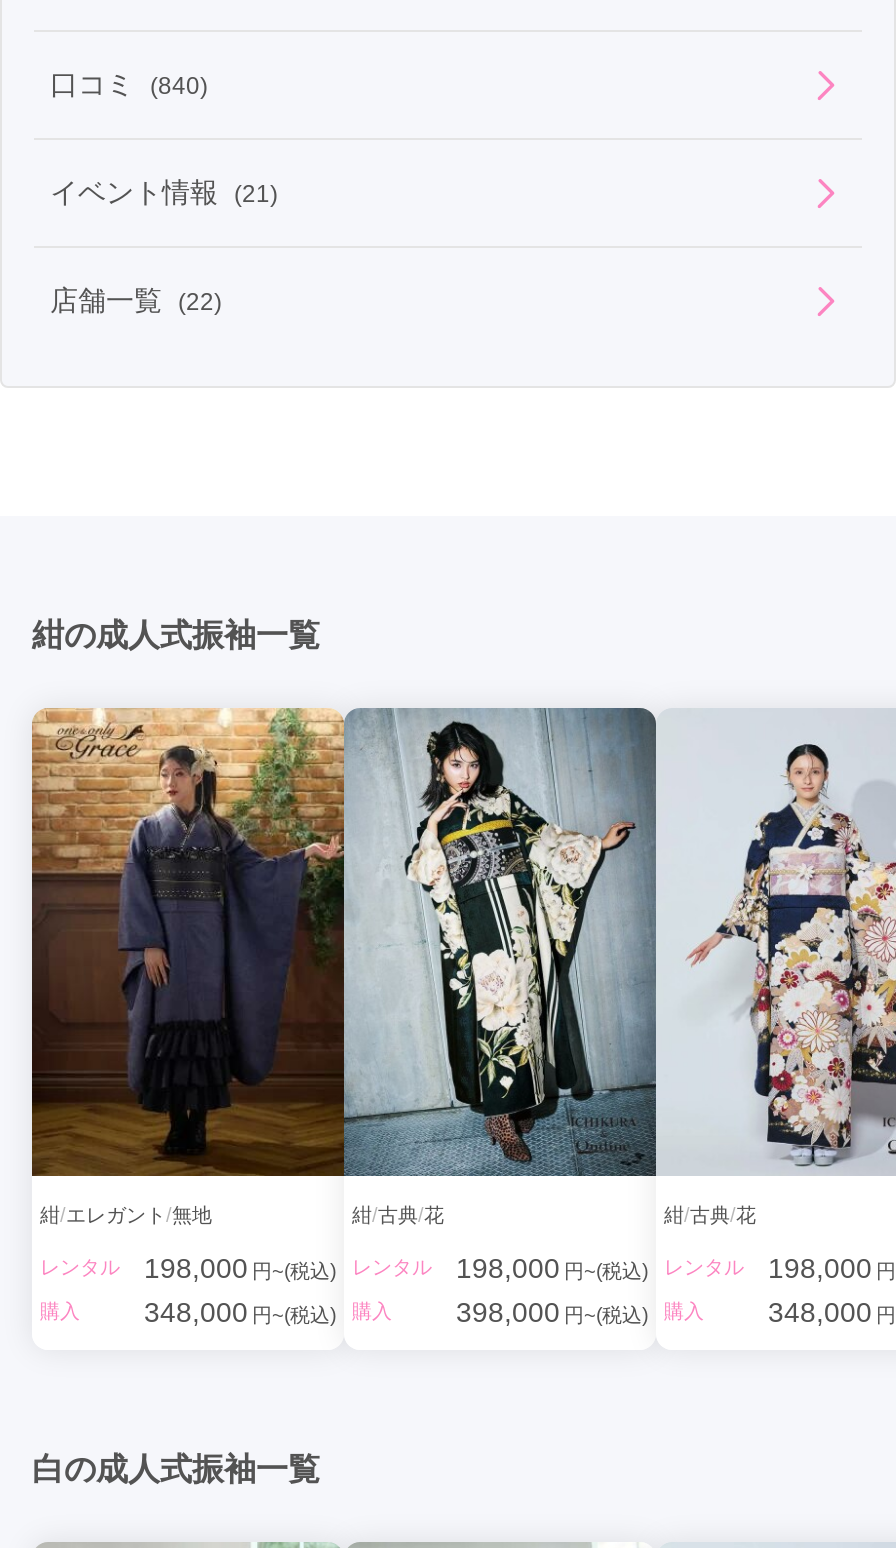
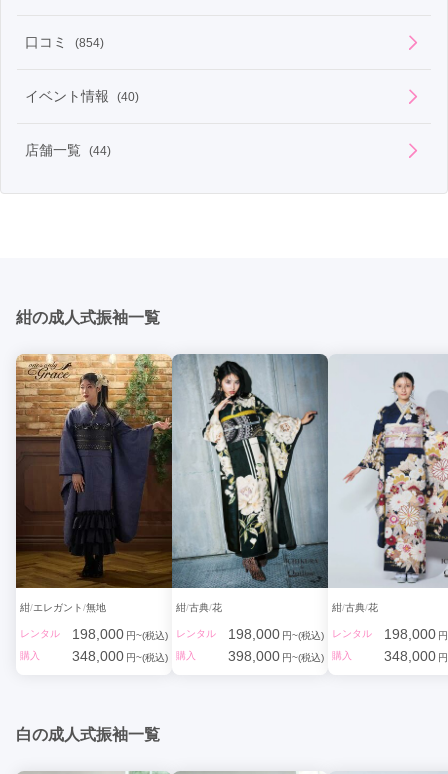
[50,68,208,100] 口コミ (840) -> [25,34,104,50] 口コミ (854)
[50,176,278,208] イベント情報 (21) -> [25,88,139,104] イベント情報 (40)
[50,284,222,316] 店舗一覧 (22) -> [25,142,111,158] 店舗一覧 (44)

